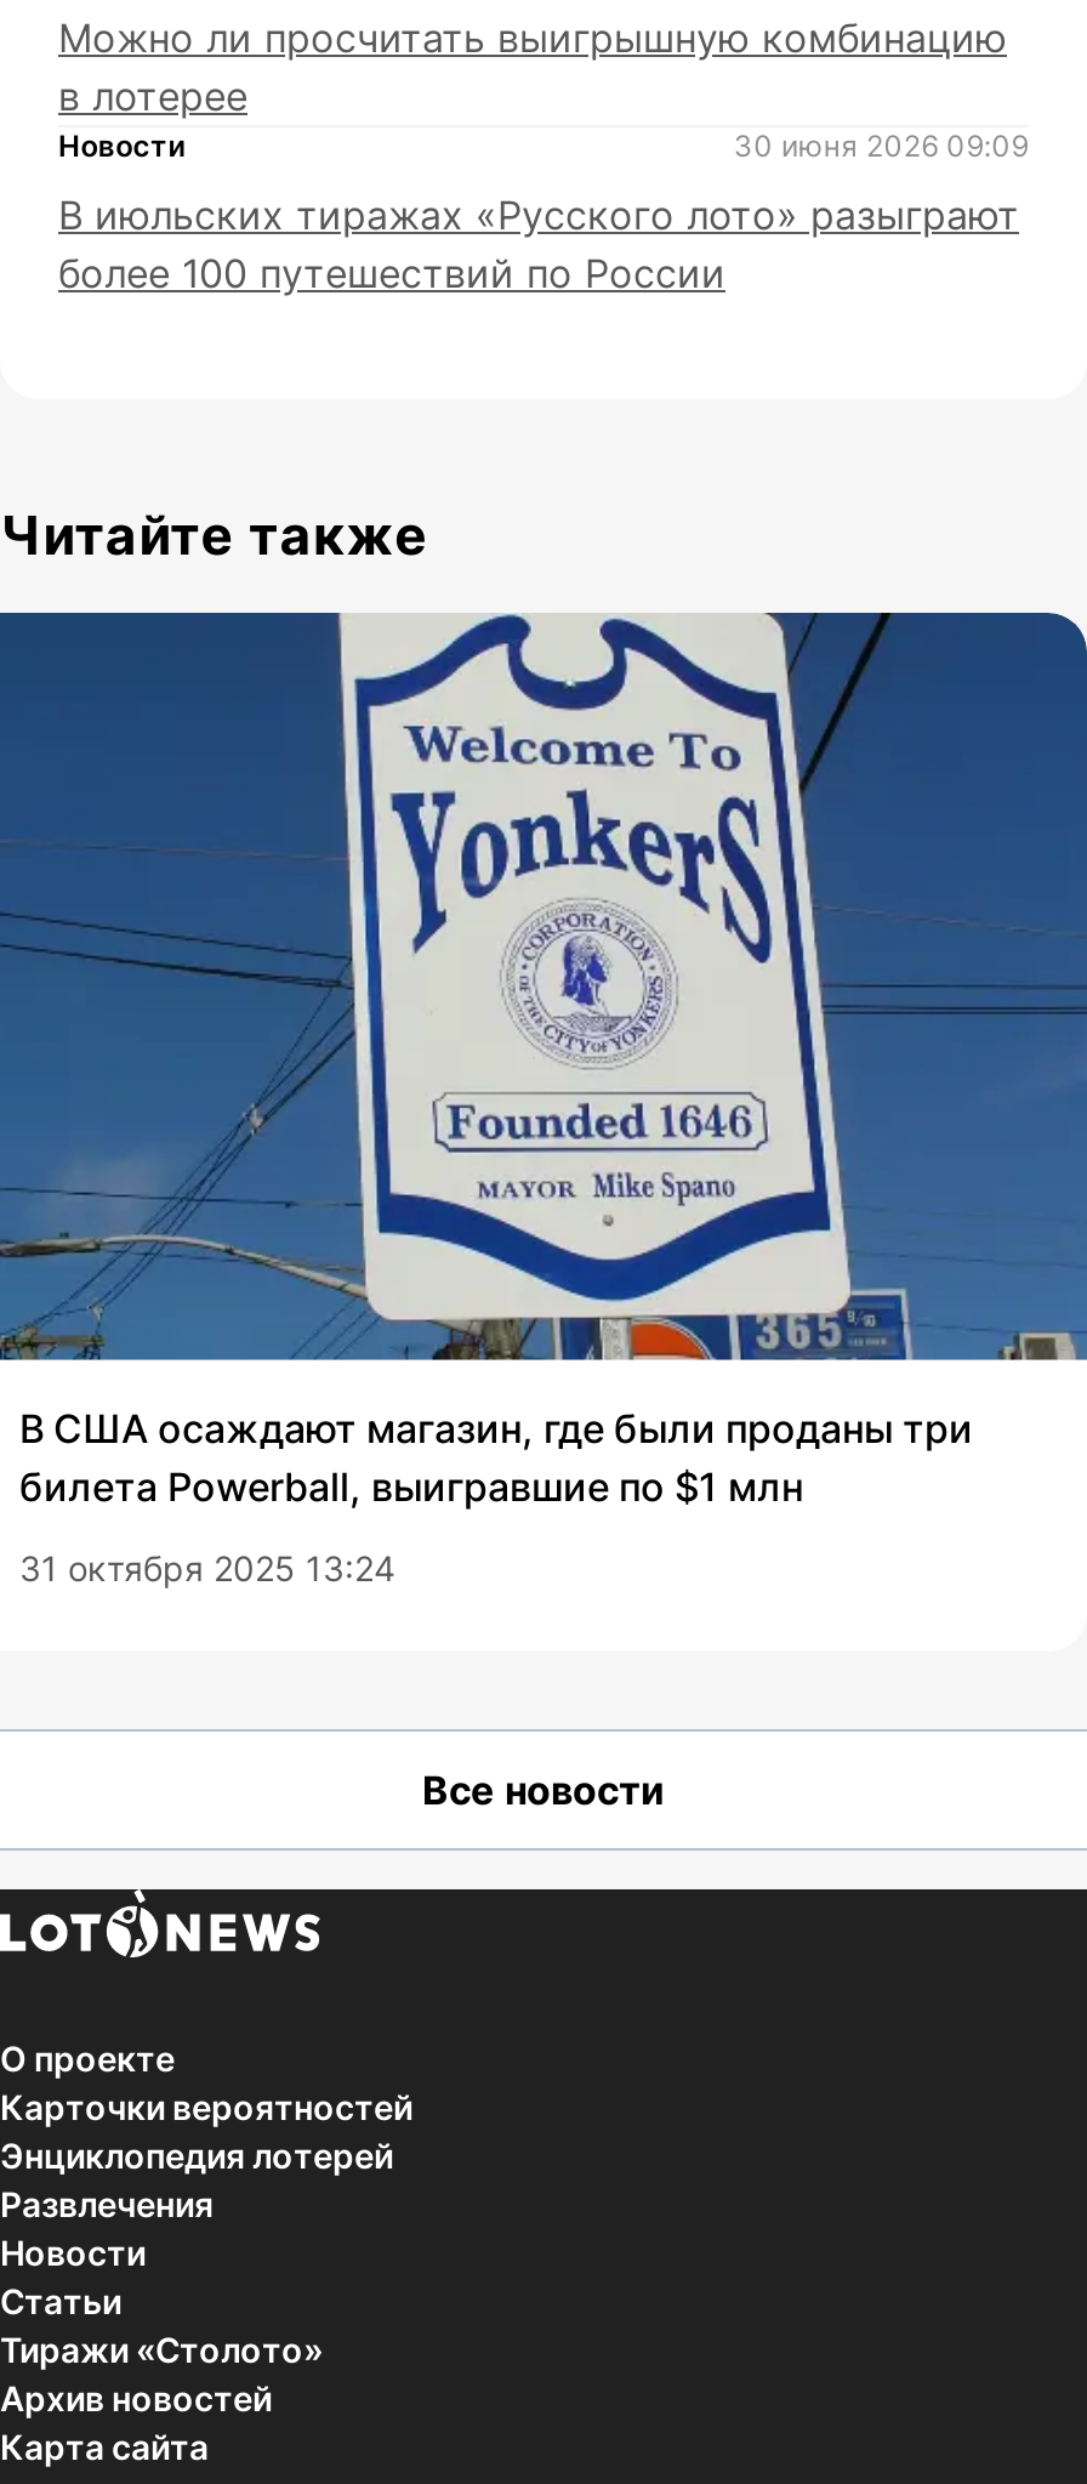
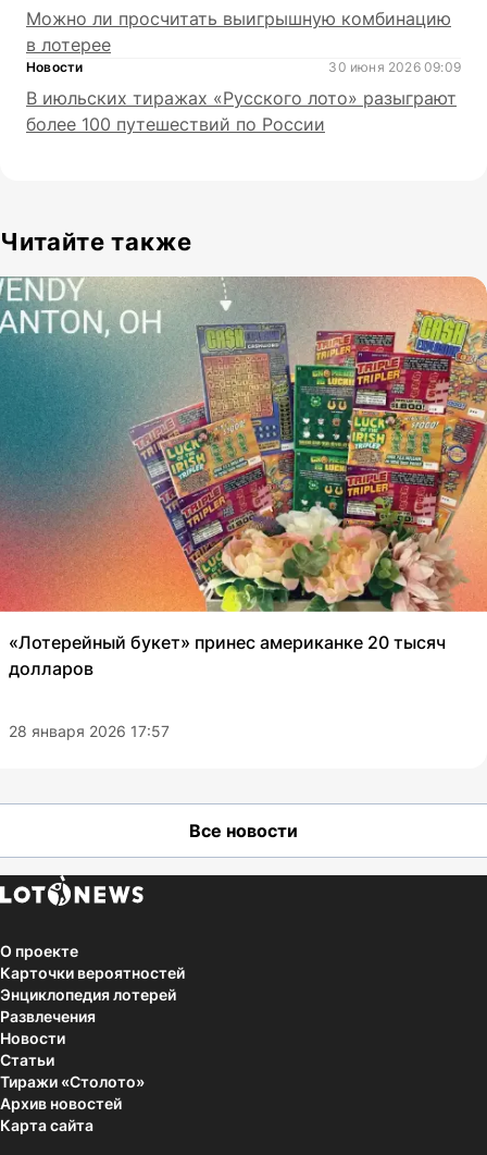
[7,610,1080,1511] [image] | В США осаждают магазин, где были проданы три | билета Powerball, выигравшие по $1 млн -> [3,275,484,679] [image] | «Лотерейный букет» принес американке 20 тысяч | долларов
[19,1547,395,1589] 31 октября 2025 13:24 -> [9,722,170,740] 28 января 2026 17:57

